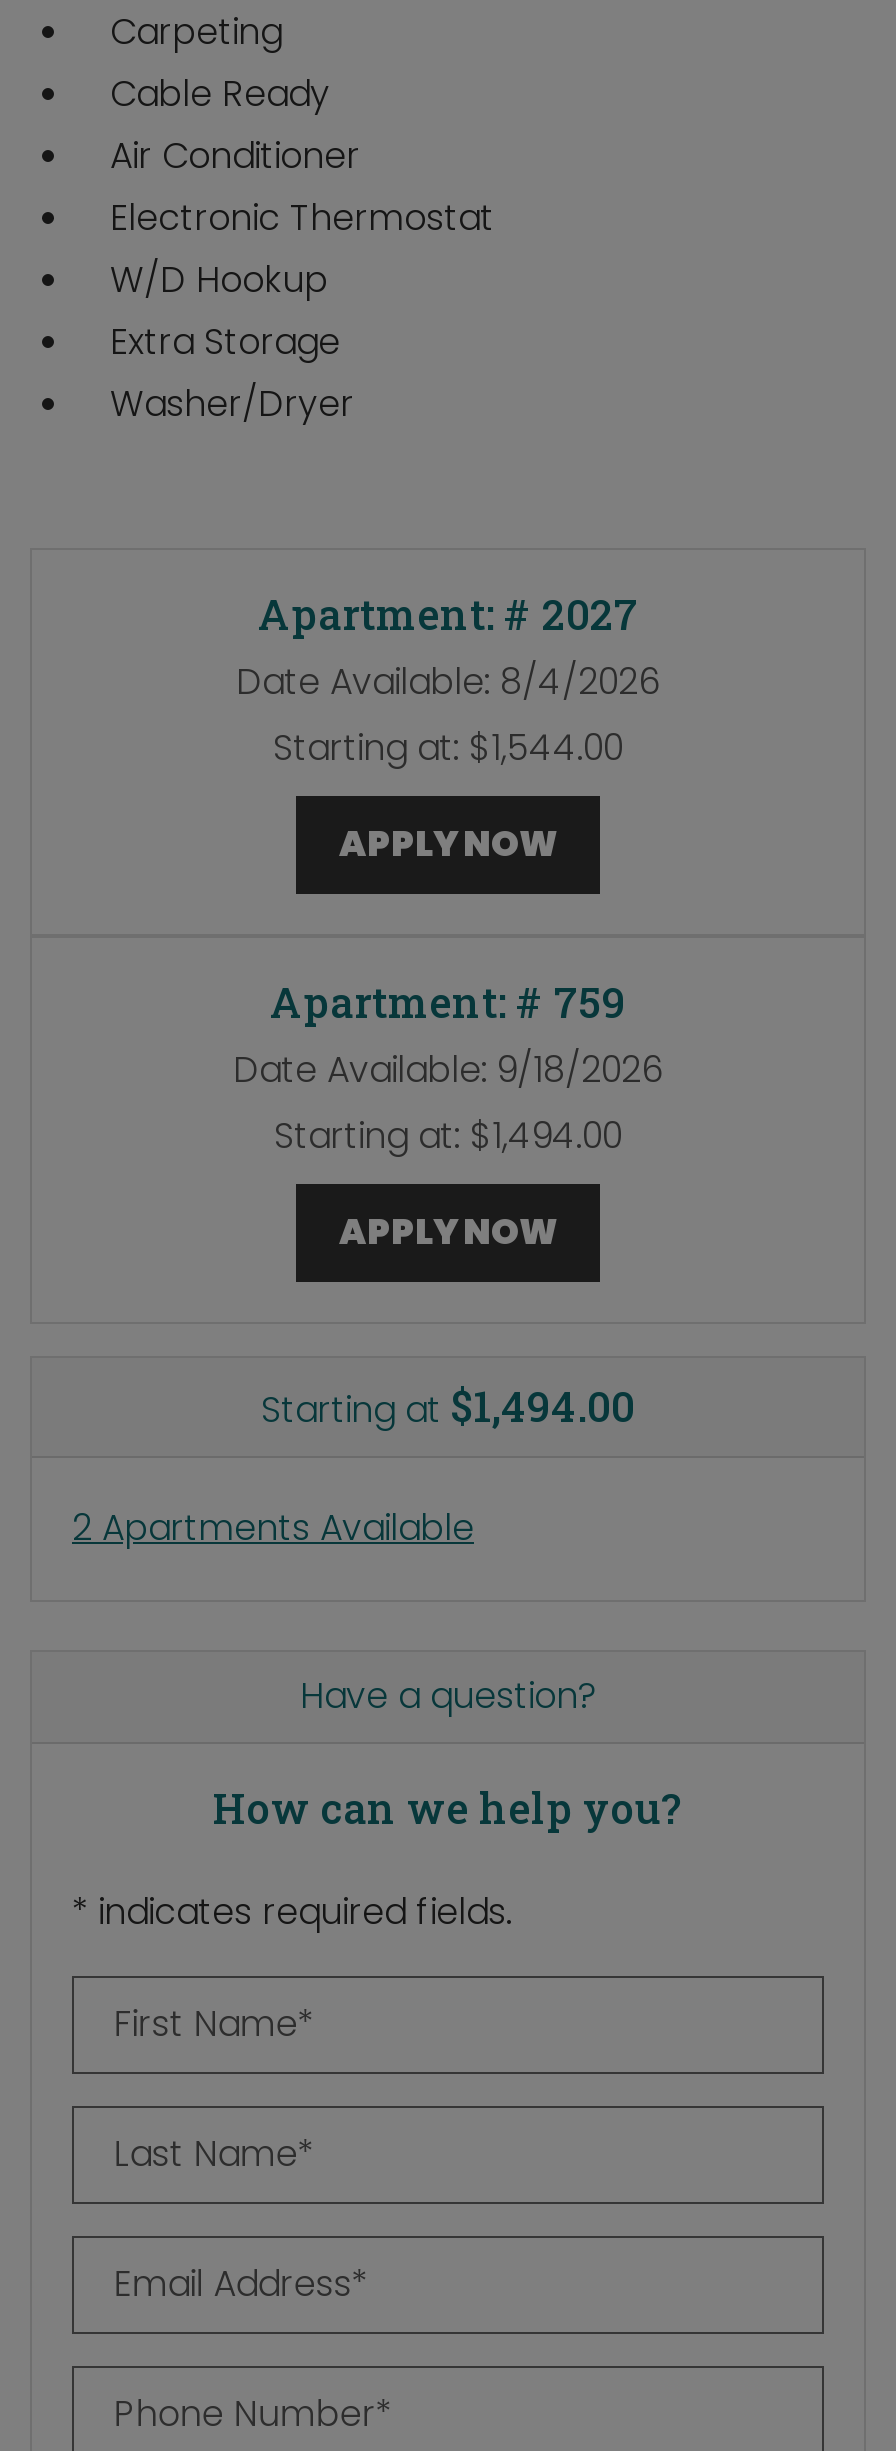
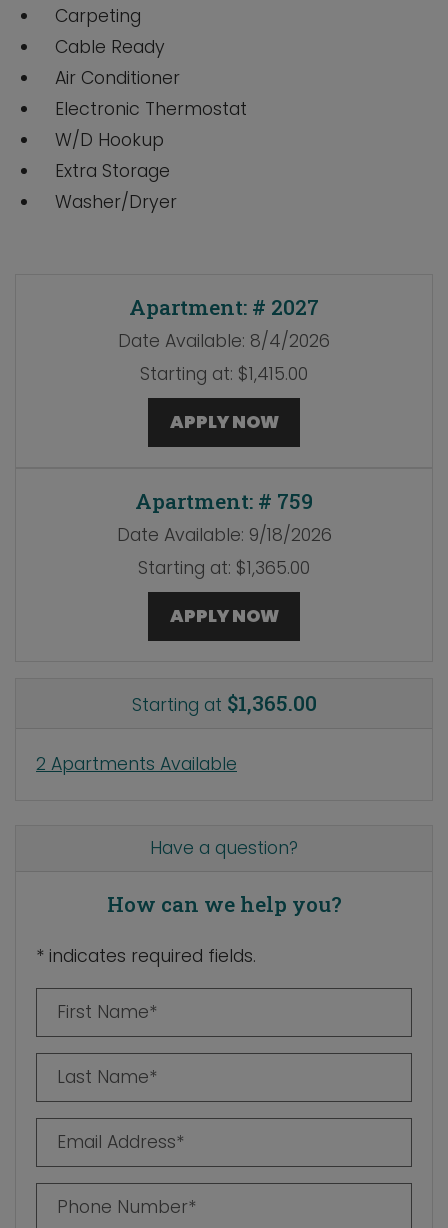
[273,724,623,772] Starting at: $1,544.00 -> [140,362,308,386] Starting at: $1,415.00
[274,1112,622,1160] Starting at: $1,494.00 -> [138,556,310,580] Starting at: $1,365.00
[261,1378,635,1434] Starting at $1,494.00 -> [131,689,316,717] Starting at $1,365.00

